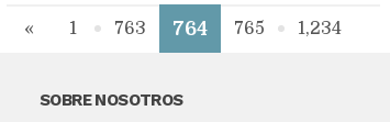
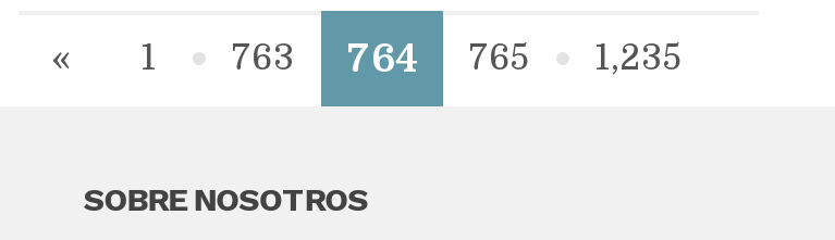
[298,19,342,39] 1,234 -> [595,39,683,78] 1,235

